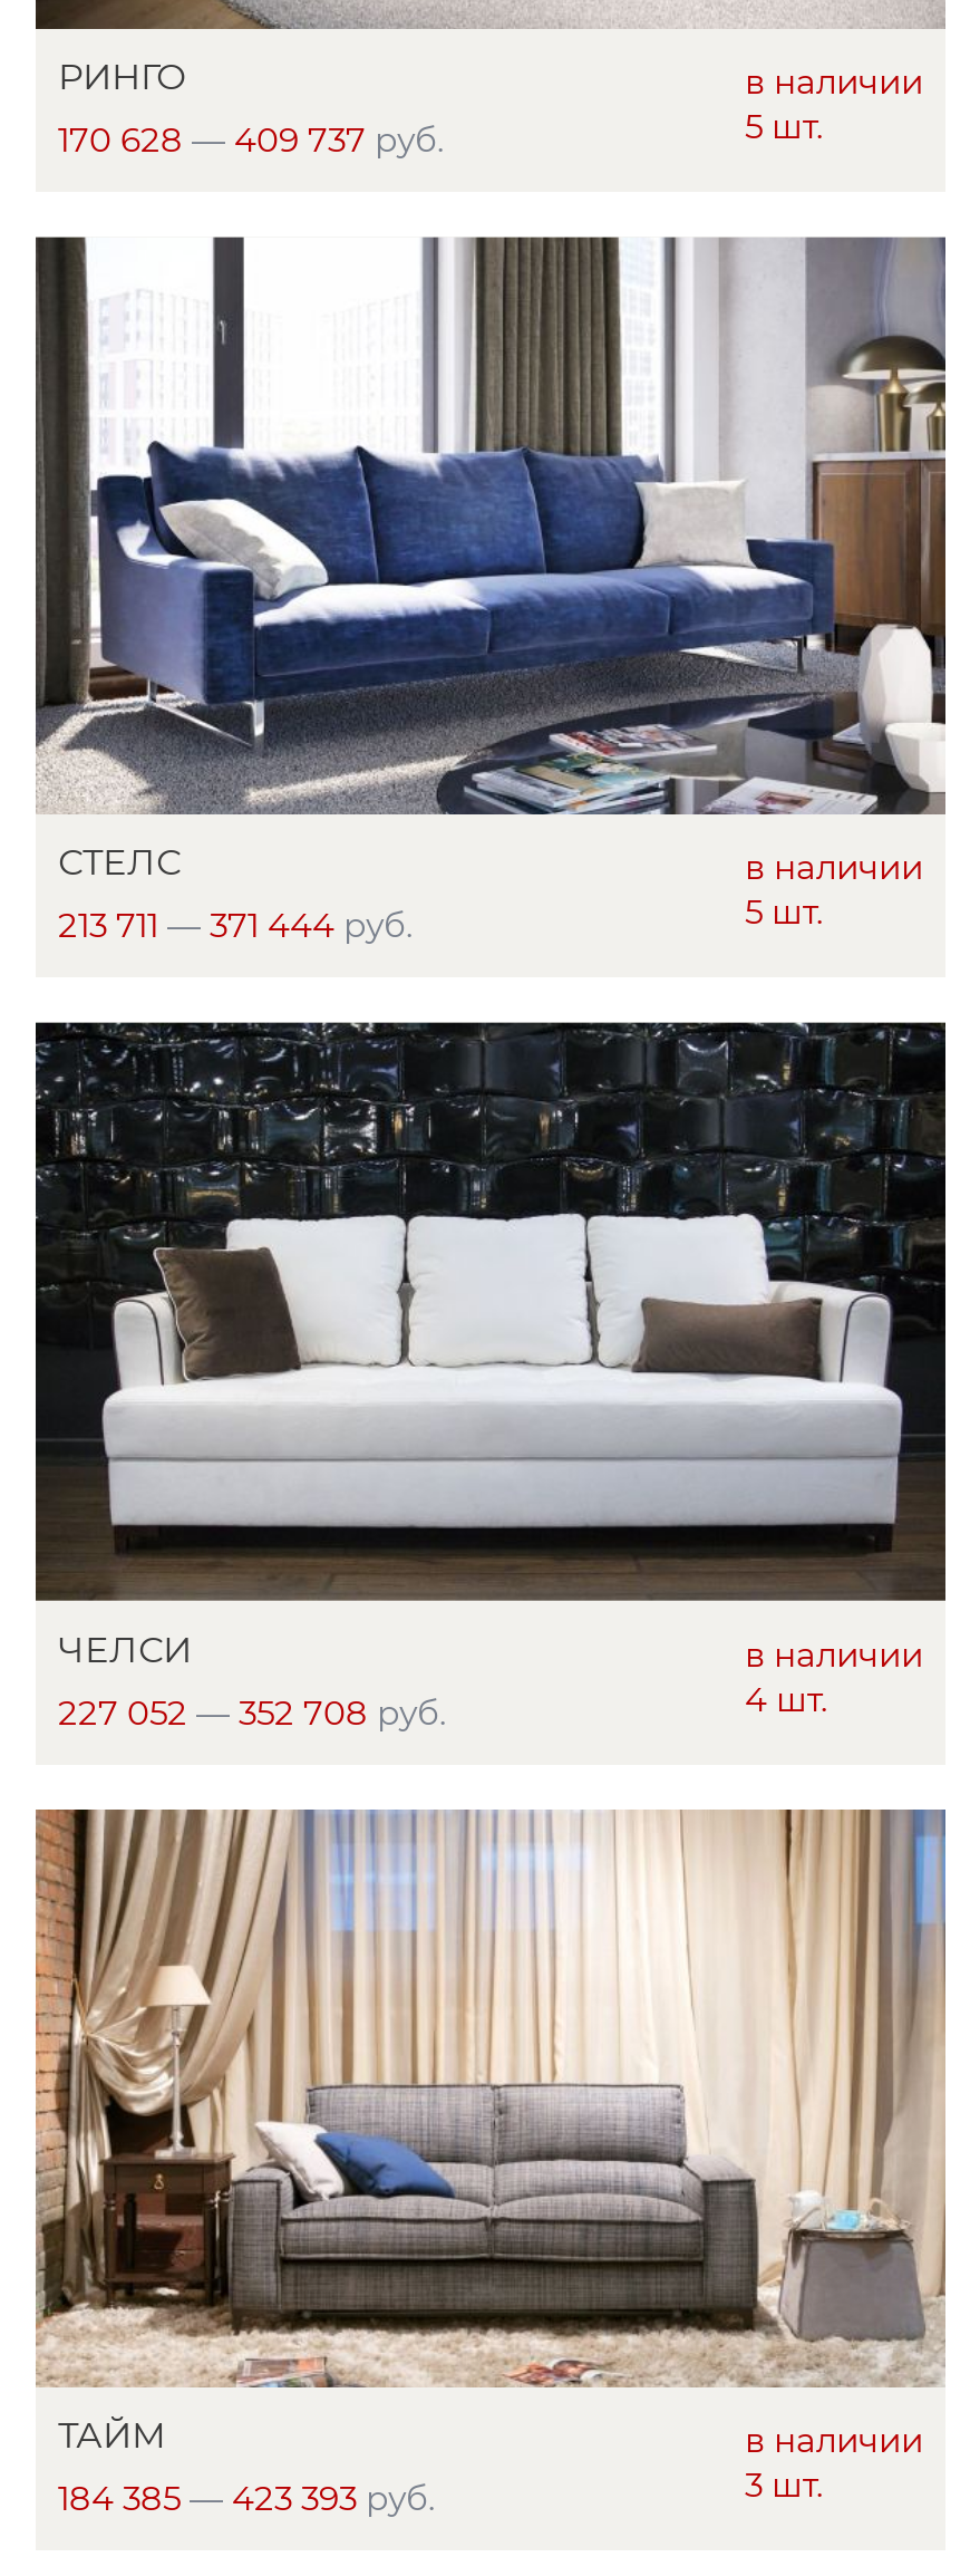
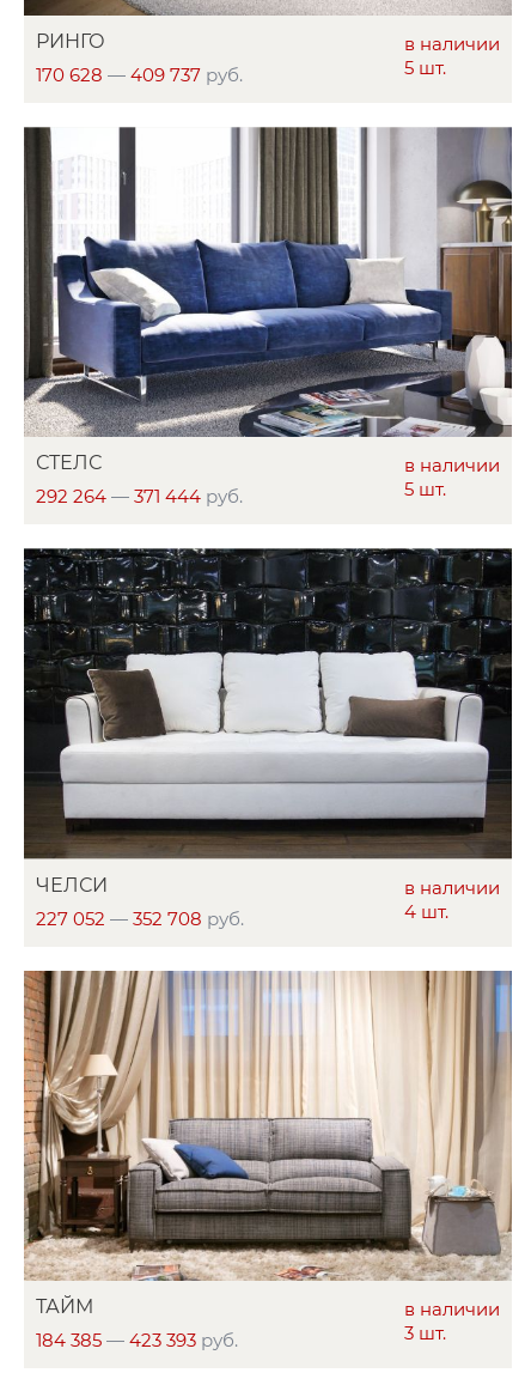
[58,905,413,947] 213 711 — 371 444 руб. -> [36,485,243,508] 292 264 — 371 444 руб.

